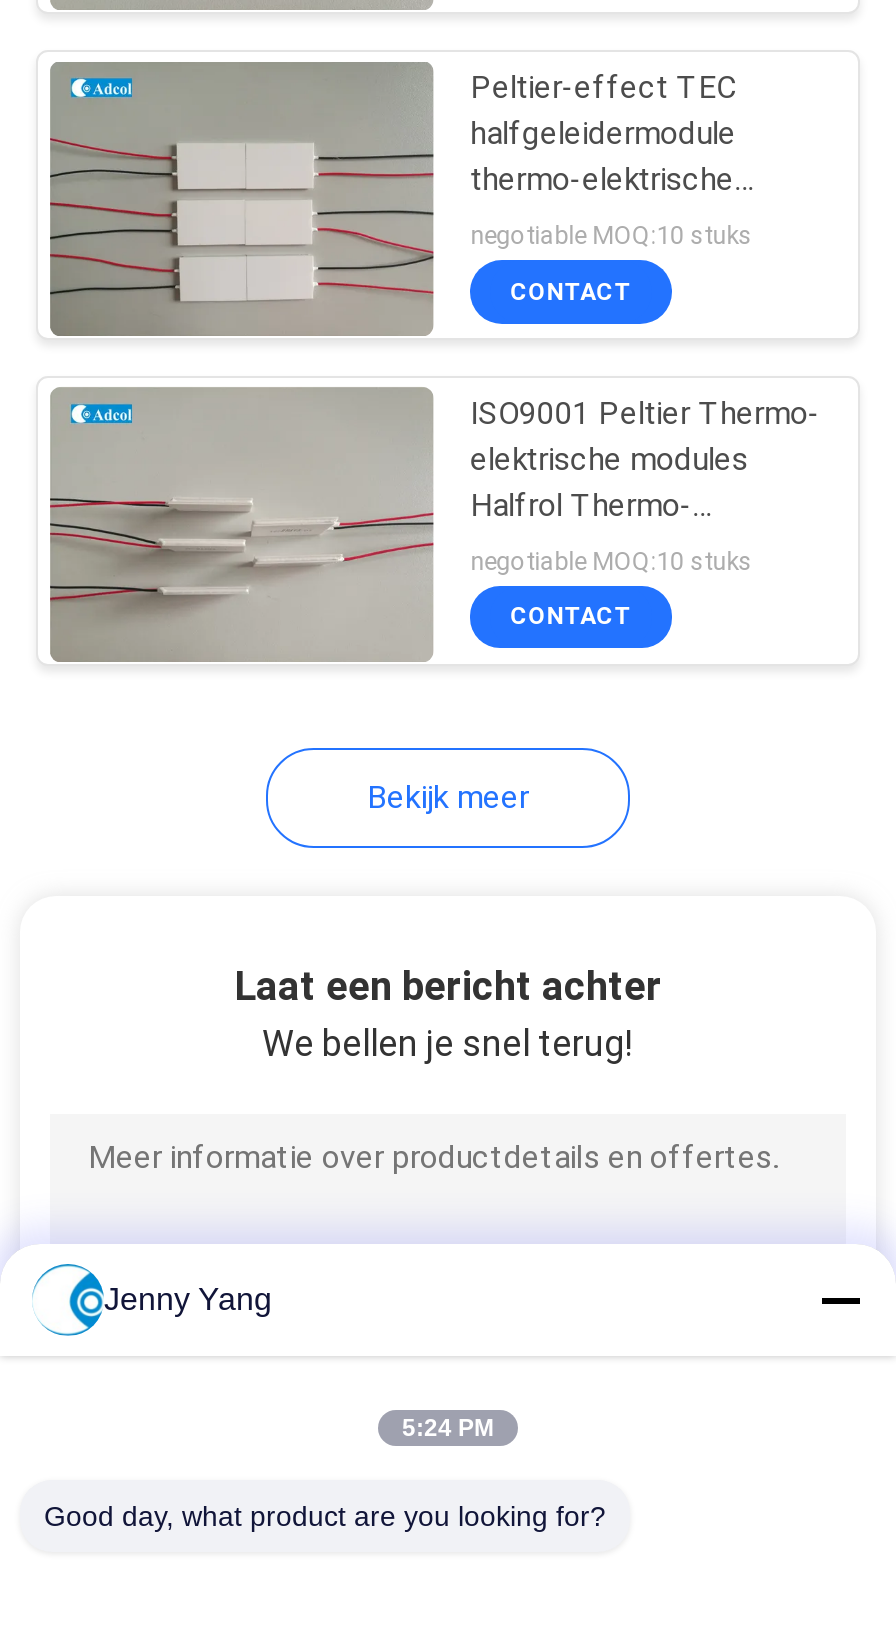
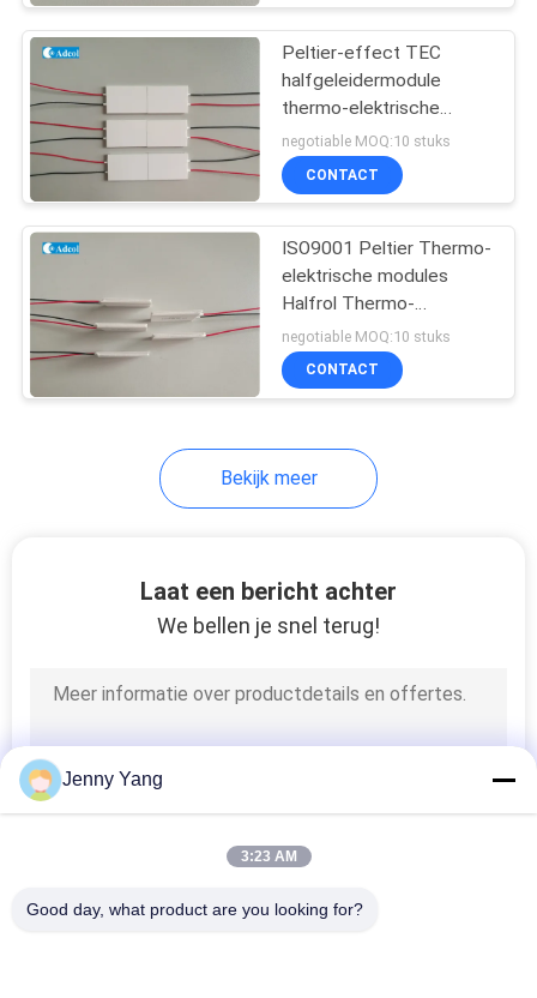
[34,1262,98,1338] [image] -> [19,758,59,802] [image]
[402,1414,494,1442] 5:24 PM -> [240,848,297,865] 3:23 AM

